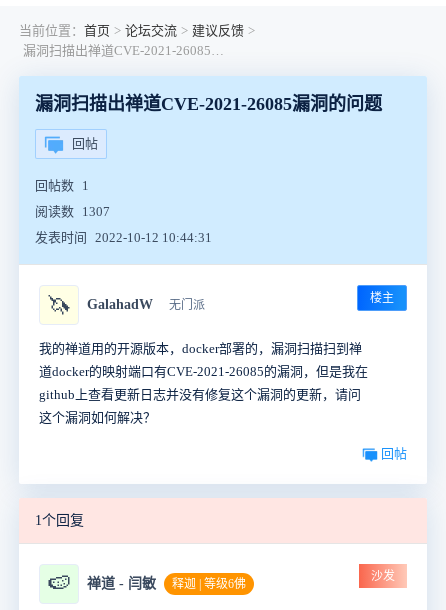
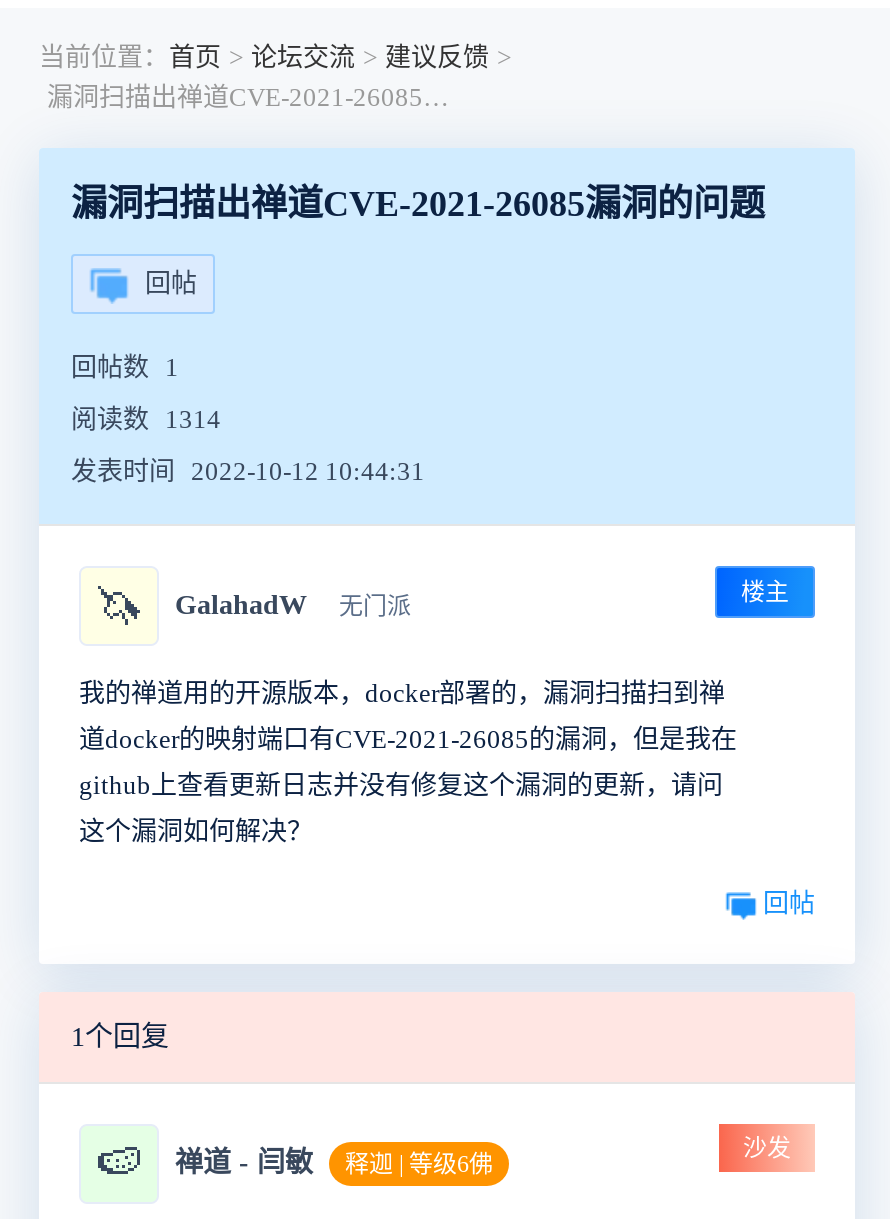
[35,204,110,219] 阅读数 1307 -> [71,404,221,434] 阅读数 1314

